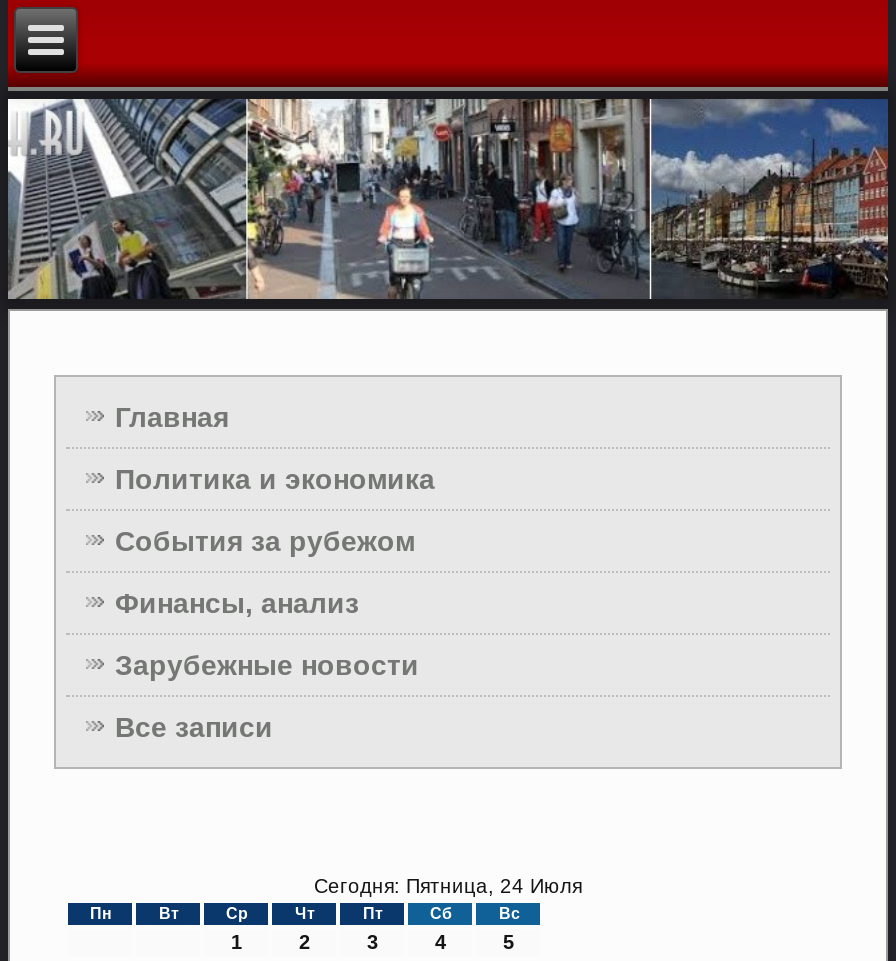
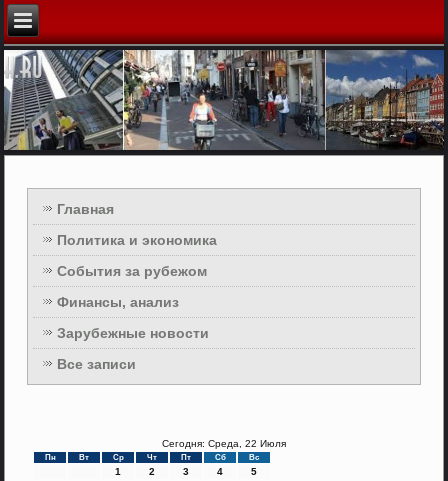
[314,875,582,897] Сегодня: Пятница, 24 Июля -> [162,438,286,449] Сегодня: Среда, 22 Июля

